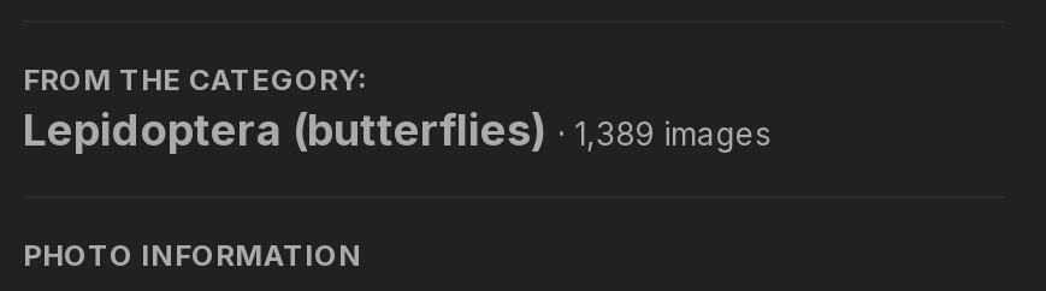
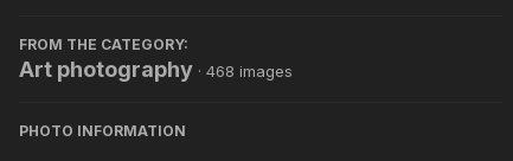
[23,105,772,156] Lepidoptera (butterflies) · 1,389 images -> [19,57,293,82] Art photography · 468 images

